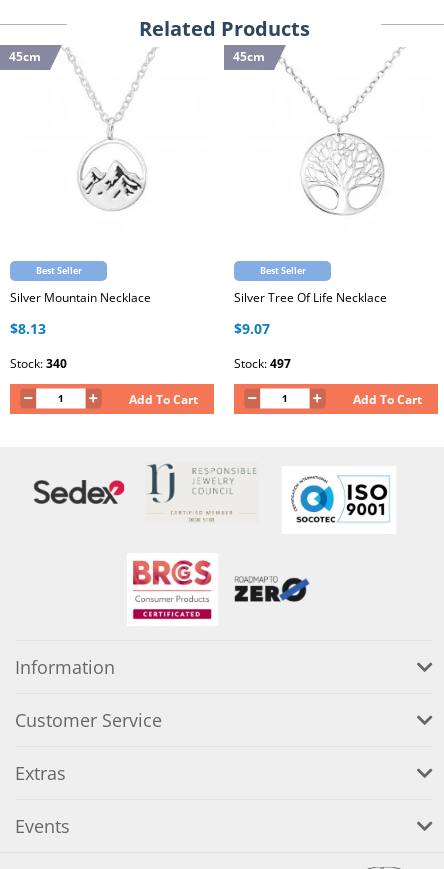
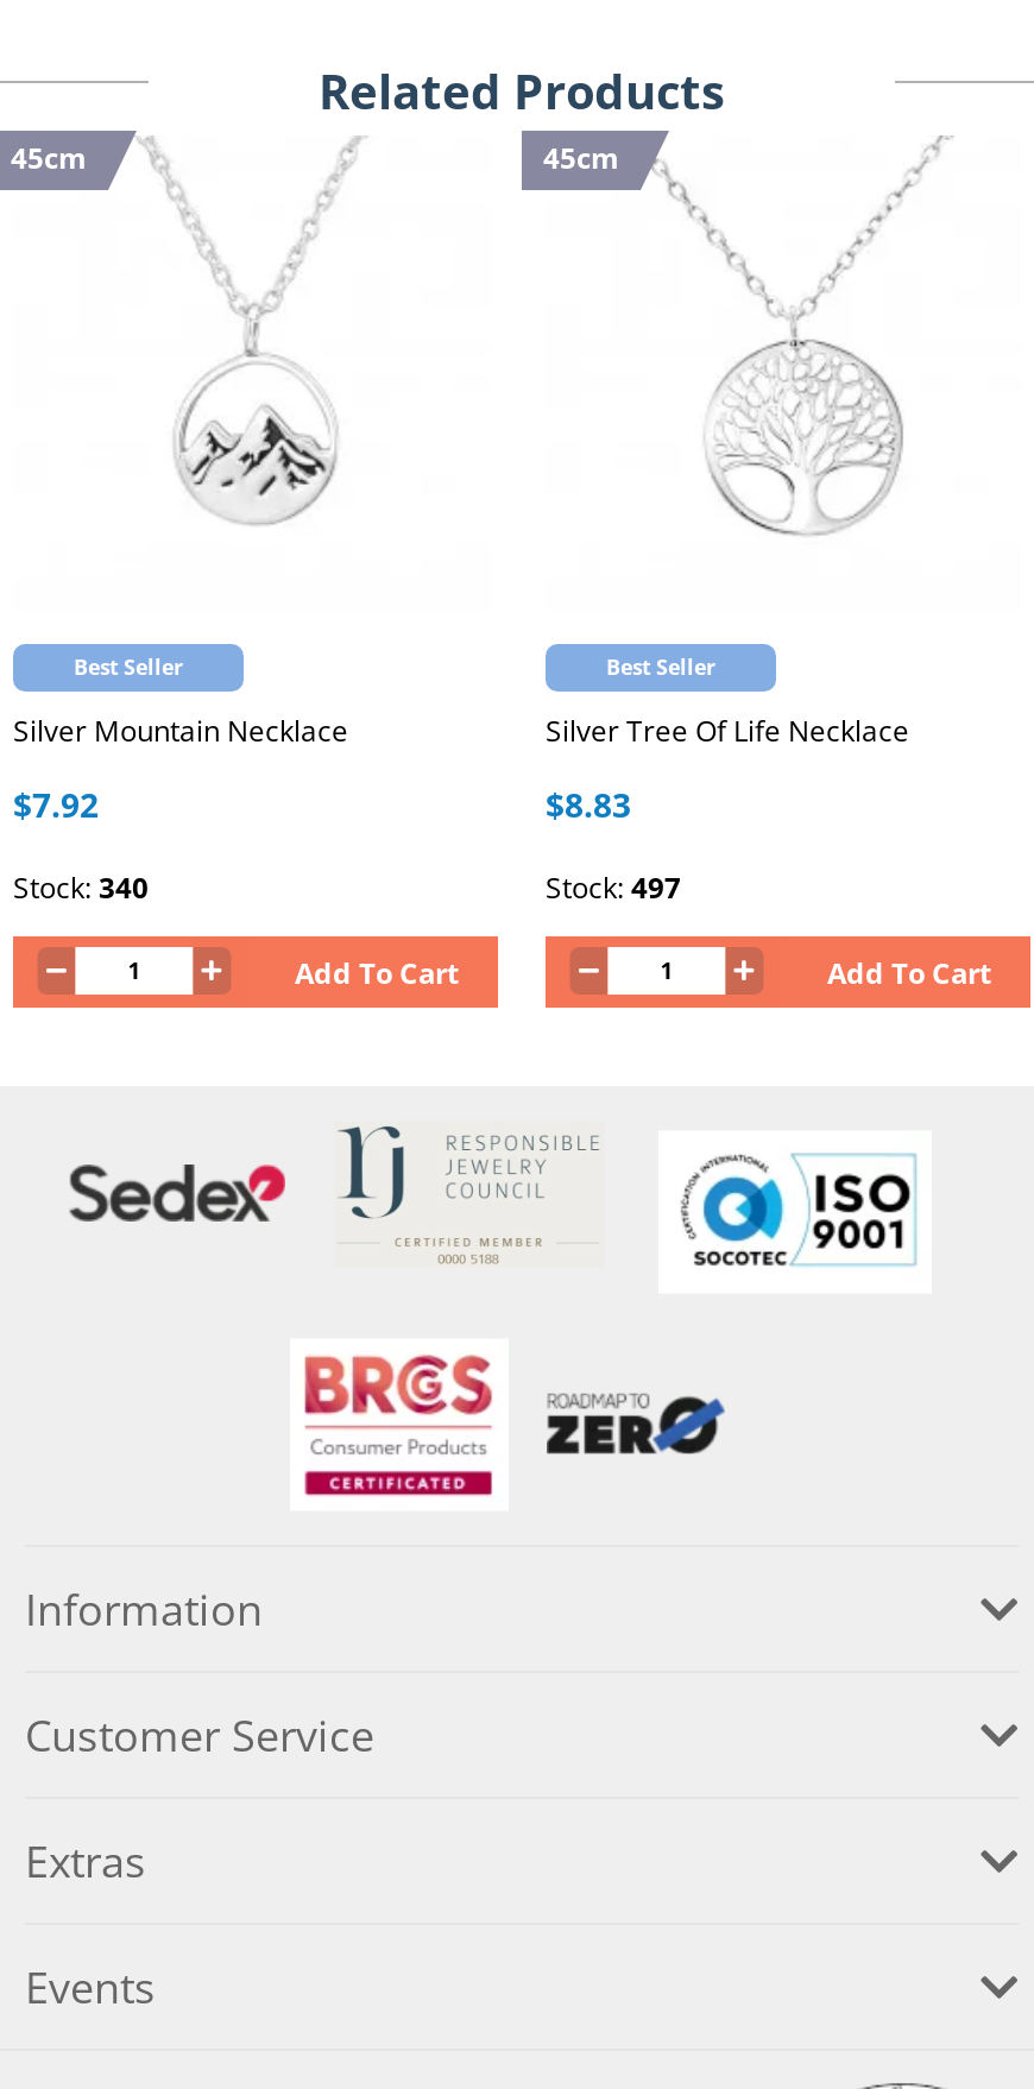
[10,319,46,338] $8.13 -> [13,782,99,827] $7.92
[234,319,270,338] $9.07 -> [546,782,631,827] $8.83

